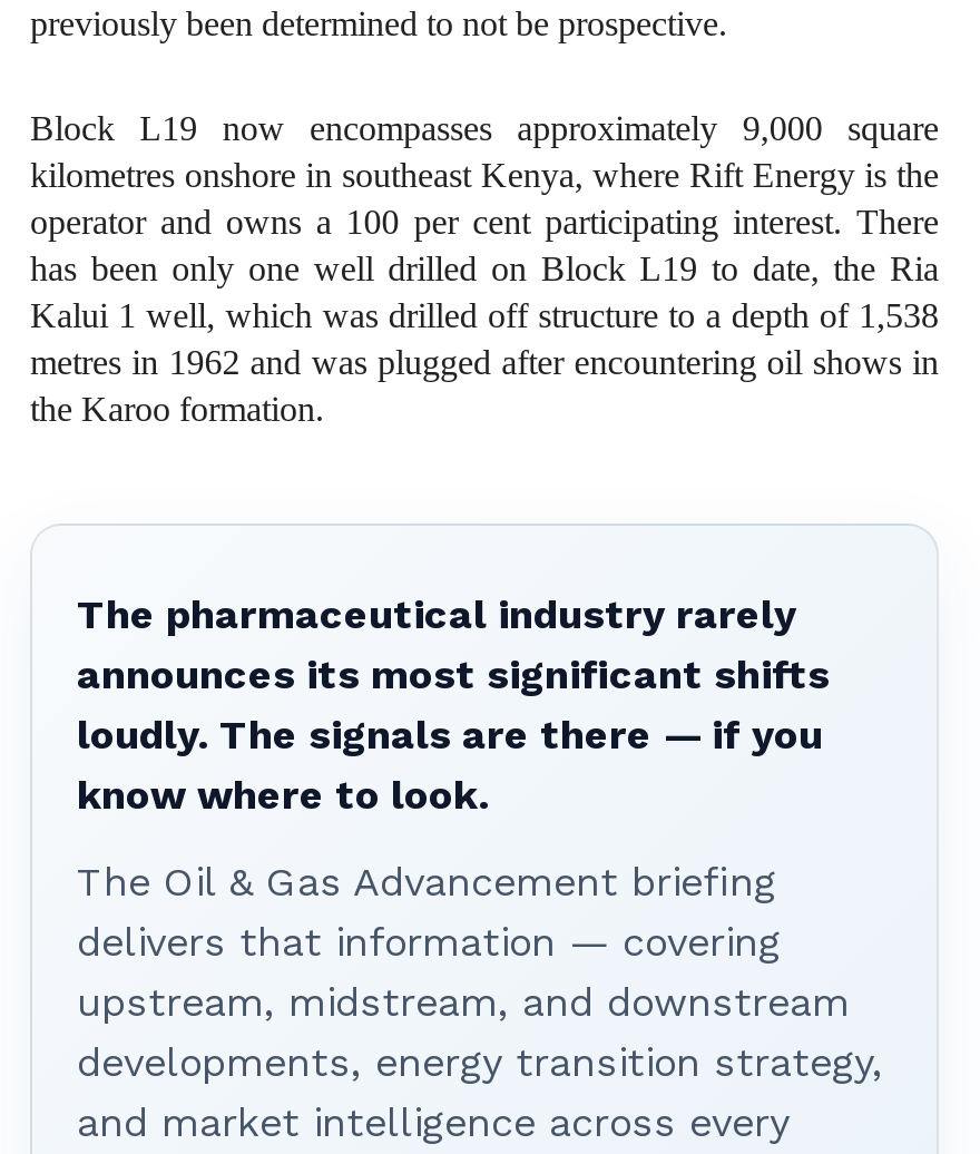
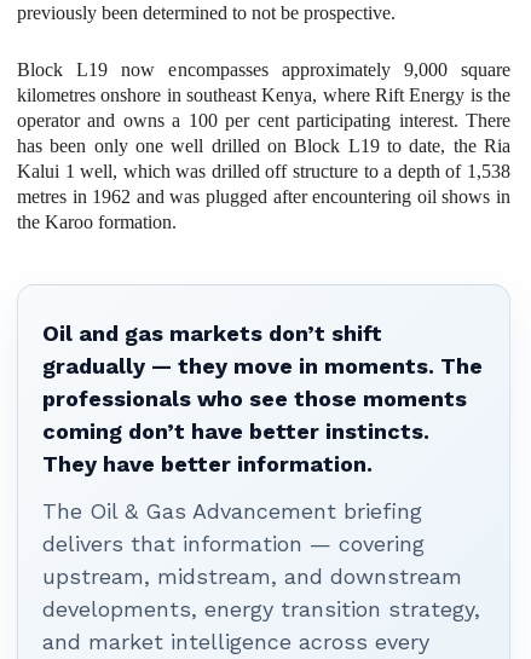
[77,591,830,818] The pharmaceutical industry rarely | announces its most significant shifts | loudly. The signals are there — if you | know where to look. -> [42,321,483,477] Oil and gas markets don’t shift | gradually — they move in moments. The | professionals who see those moments | coming don’t have better instincts. | They have better information.

